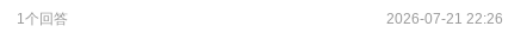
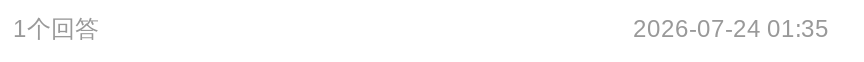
[386,11,503,27] 2026-07-21 22:26 -> [633,15,829,43] 2026-07-24 01:35

